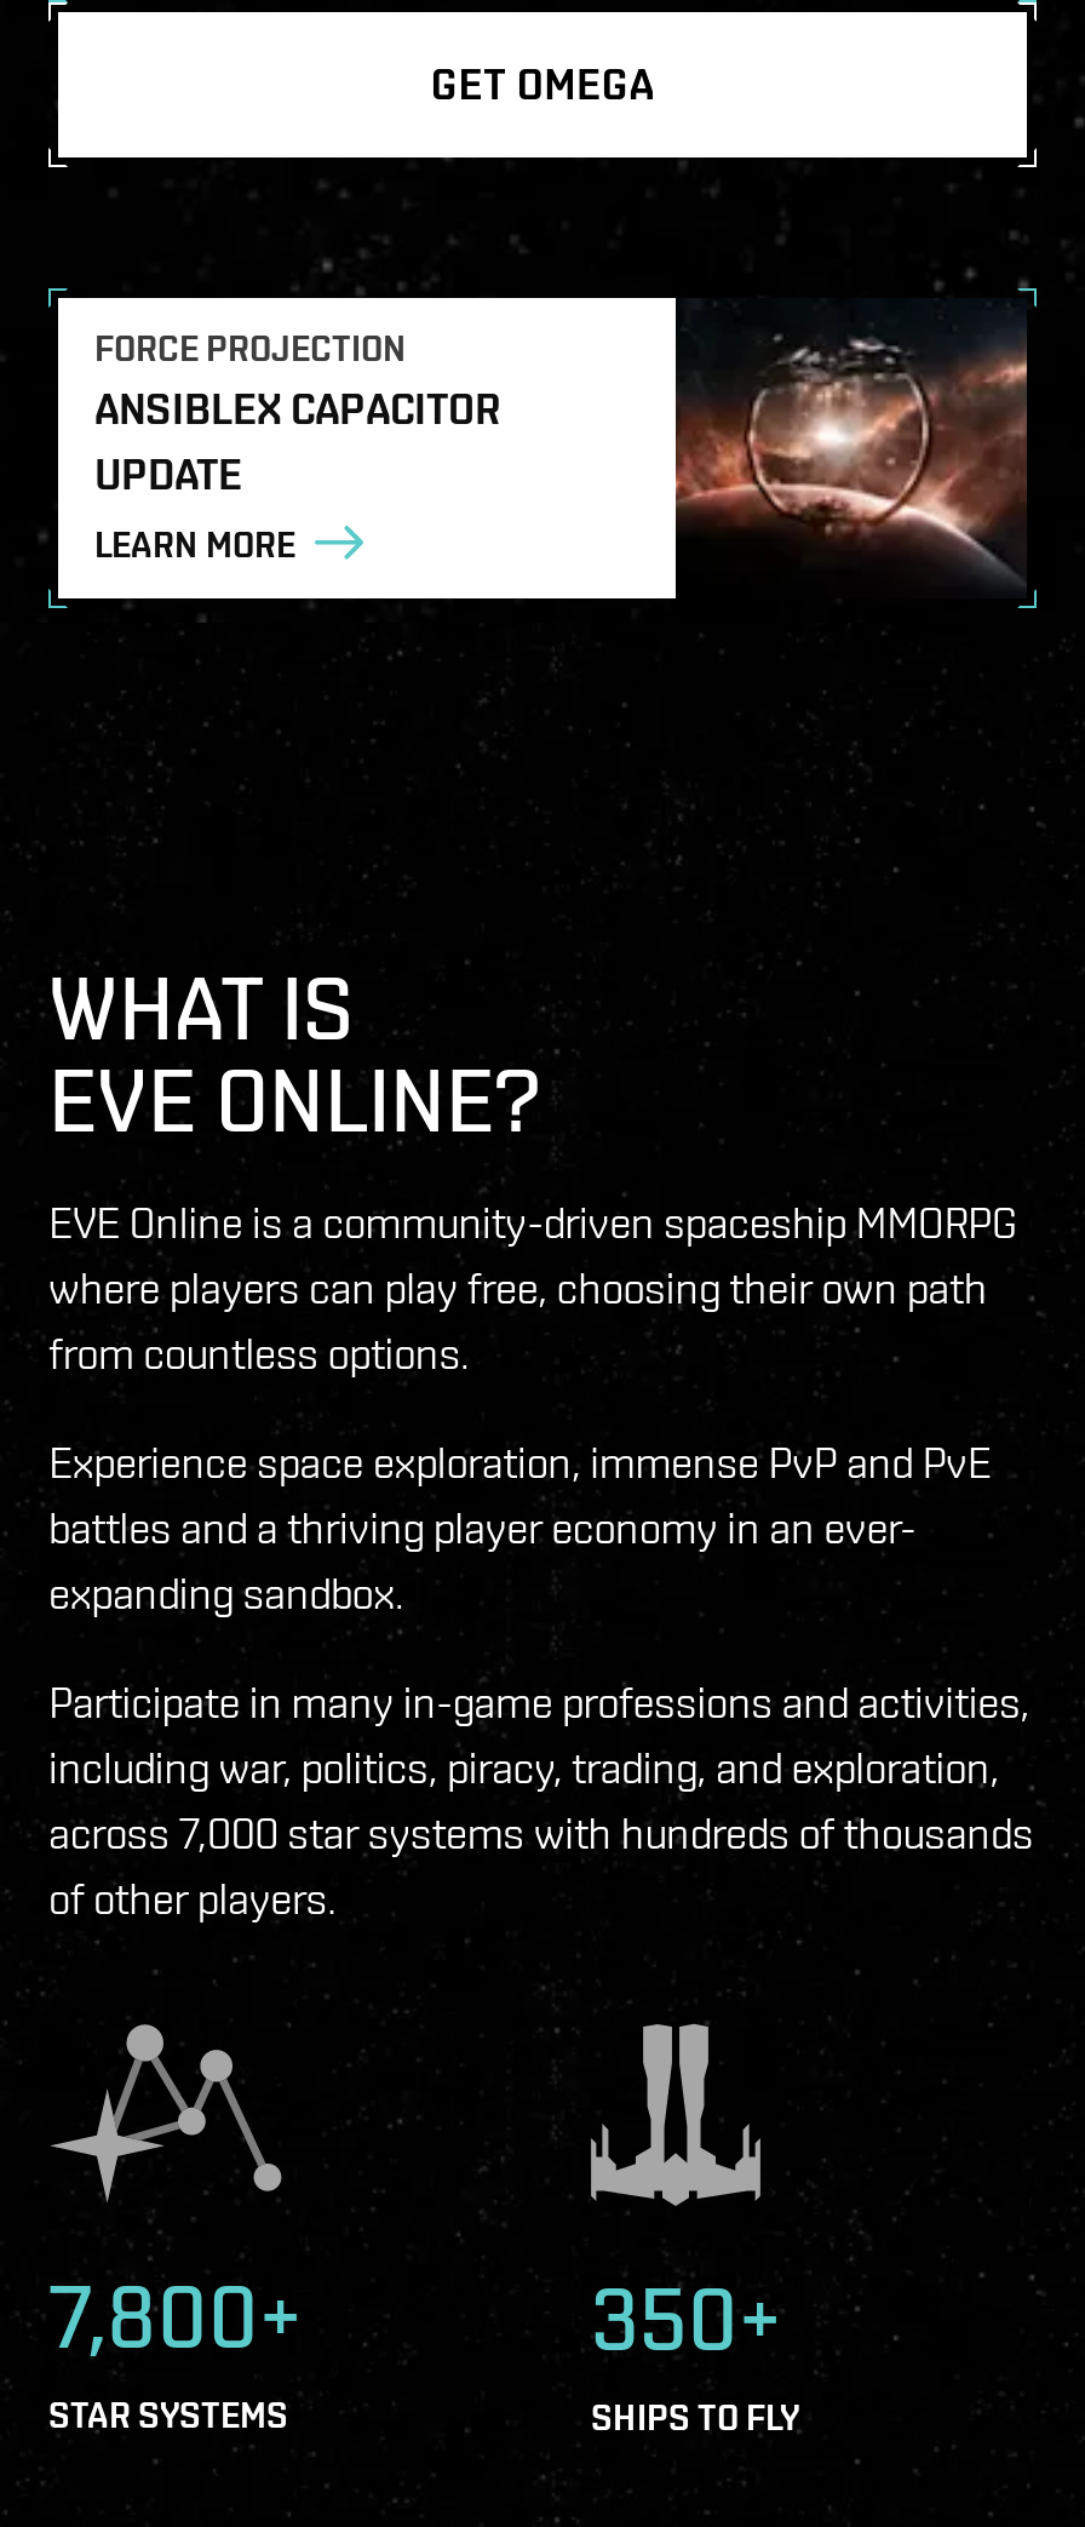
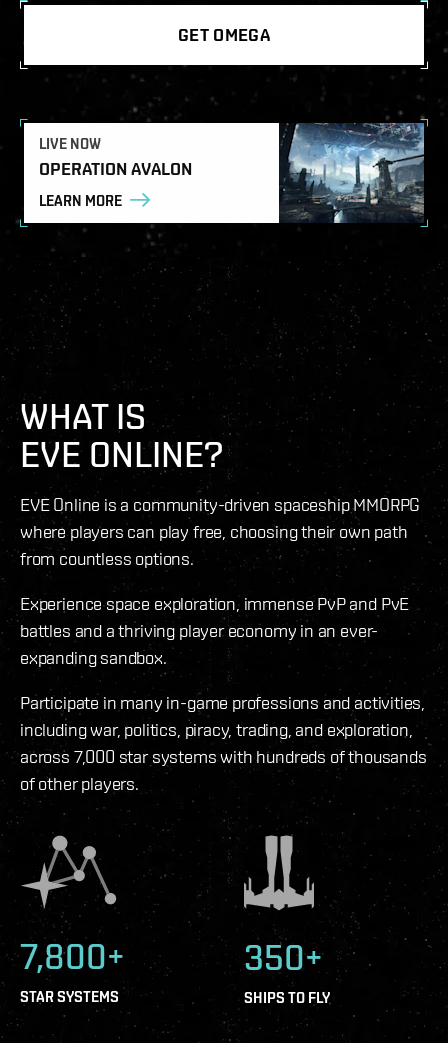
[94,327,501,499] FORCE PROJECTION | ANSIBLEX CAPACITOR | UPDATE -> [39,135,192,179] LIVE NOW | OPERATION AVALON
[673,320,1027,572] [image] -> [279,122,425,224] [image]
moved [94,523,295,567] -> [39,192,122,210]: LEARN MORE

